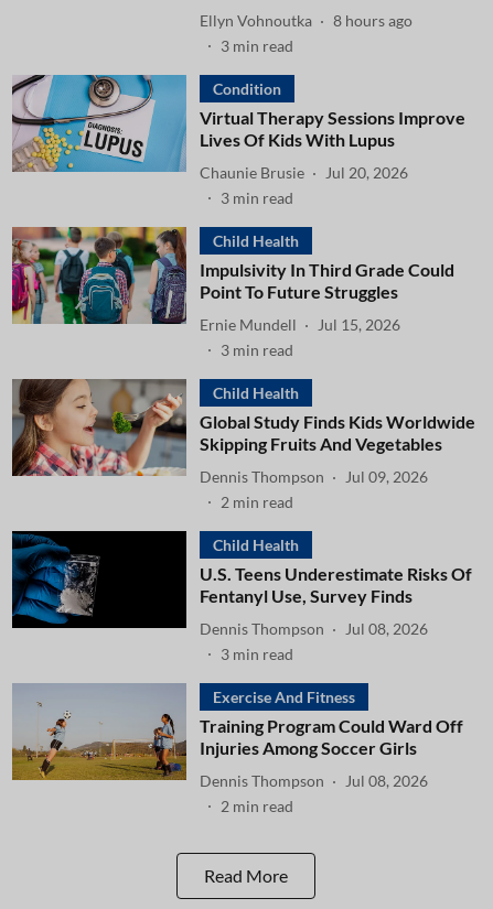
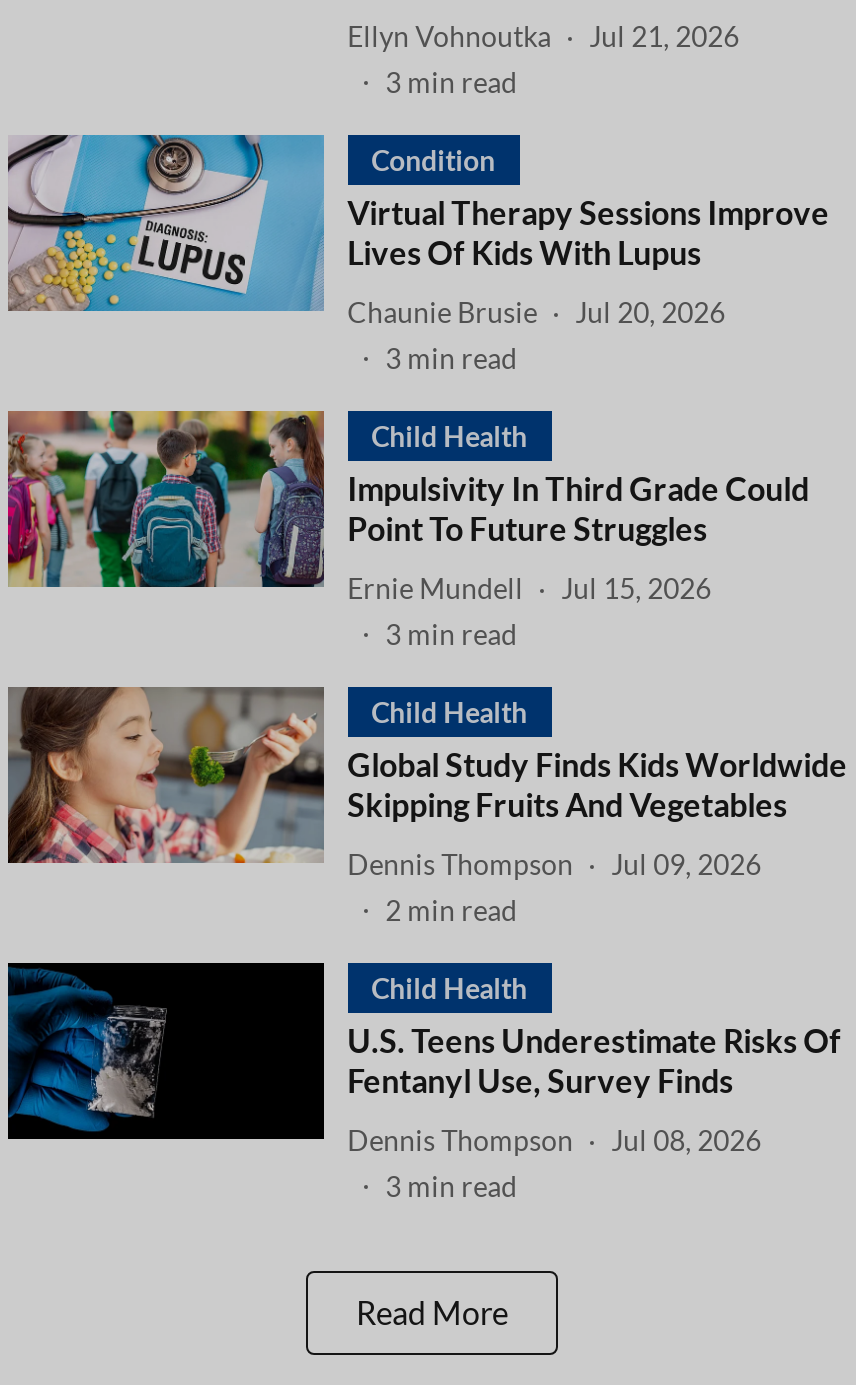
[199,11,412,30] Ellyn Vohnoutka 8 hours ago -> [347,19,739,53] Ellyn Vohnoutka Jul 21, 2026
[11,683,463,815] [image] | Exercise And Fitness | Training Program Could Ward Off | Injuries Among Soccer Girls | Dennis Thompson | Jul 08, 2026 | 2 min read -> none

